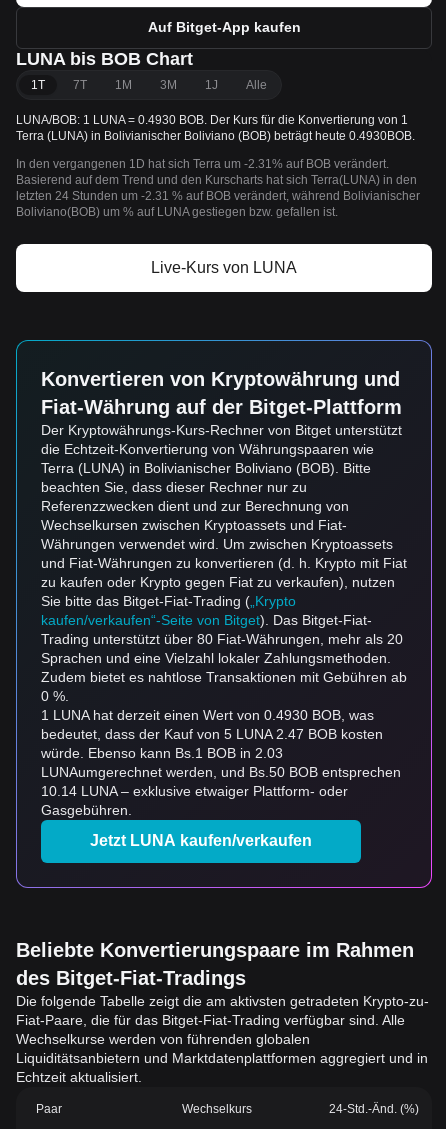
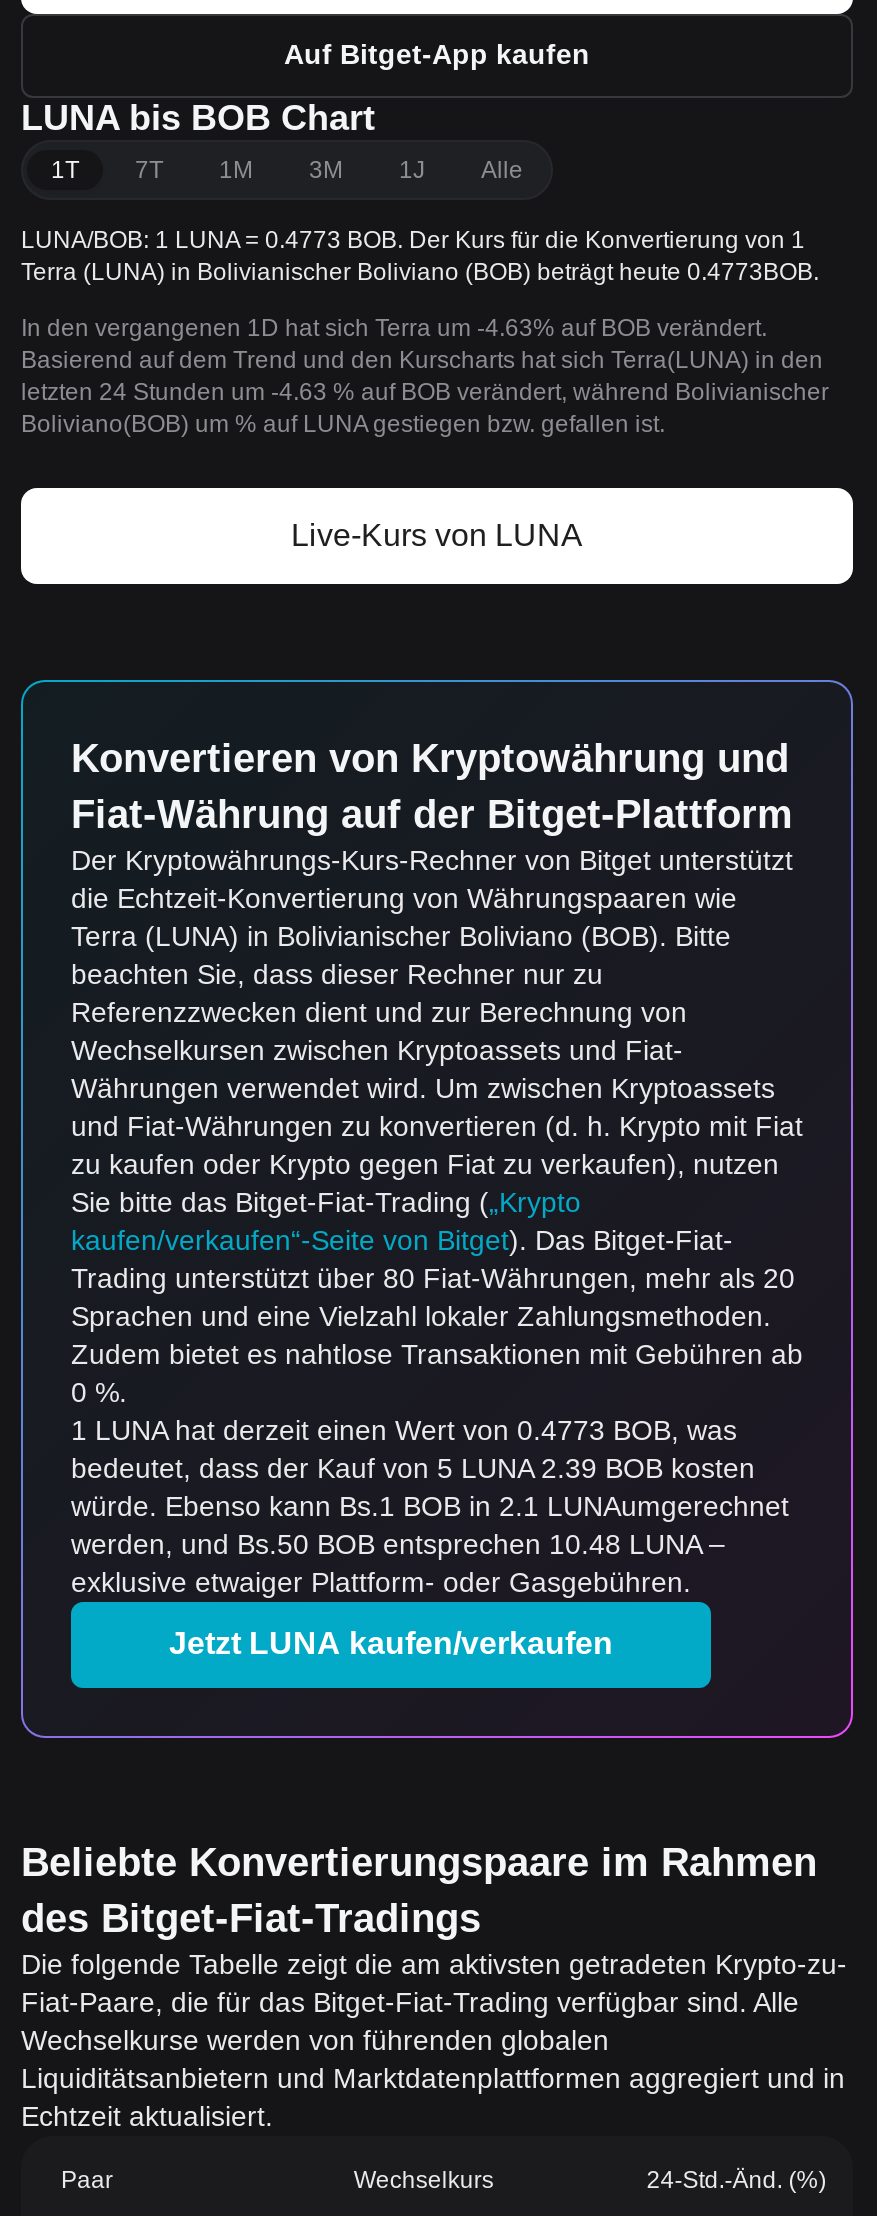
[16,113,408,127] LUNA/BOB: 1 LUNA = 0.4930 BOB. Der Kurs für die Konvertierung von 1 -> [21,226,805,254] LUNA/BOB: 1 LUNA = 0.4773 BOB. Der Kurs für die Konvertierung von 1
[16,129,415,143] Terra (LUNA) in Bolivianischer Boliviano (BOB) beträgt heute 0.4930BOB. -> [21,258,819,286] Terra (LUNA) in Bolivianischer Boliviano (BOB) beträgt heute 0.4773BOB.
[16,157,389,171] In den vergangenen 1D hat sich Terra um -2.31% auf BOB verändert. -> [21,314,767,342] In den vergangenen 1D hat sich Terra um -4.63% auf BOB verändert.
[16,189,420,203] letzten 24 Stunden um -2.31 % auf BOB verändert, während Bolivianischer -> [21,378,829,406] letzten 24 Stunden um -4.63 % auf BOB verändert, während Bolivianischer
[41,707,401,818] 1 LUNA hat derzeit einen Wert von 0.4930 BOB, was | bedeutet, dass der Kauf von 5 LUNA 2.47 BOB kosten | würde. Ebenso kann Bs.1 BOB in 2.03 | LUNAumgerechnet werden, und Bs.50 BOB entsprechen | 10.14 LUNA – exklusive etwaiger Plattform- oder | Gasgebühren. -> [71,1414,789,1598] 1 LUNA hat derzeit einen Wert von 0.4773 BOB, was | bedeutet, dass der Kauf von 5 LUNA 2.39 BOB kosten | würde. Ebenso kann Bs.1 BOB in 2.1 LUNAumgerechnet | werden, und Bs.50 BOB entsprechen 10.48 LUNA – | exklusive etwaiger Plattform- oder Gasgebühren.

